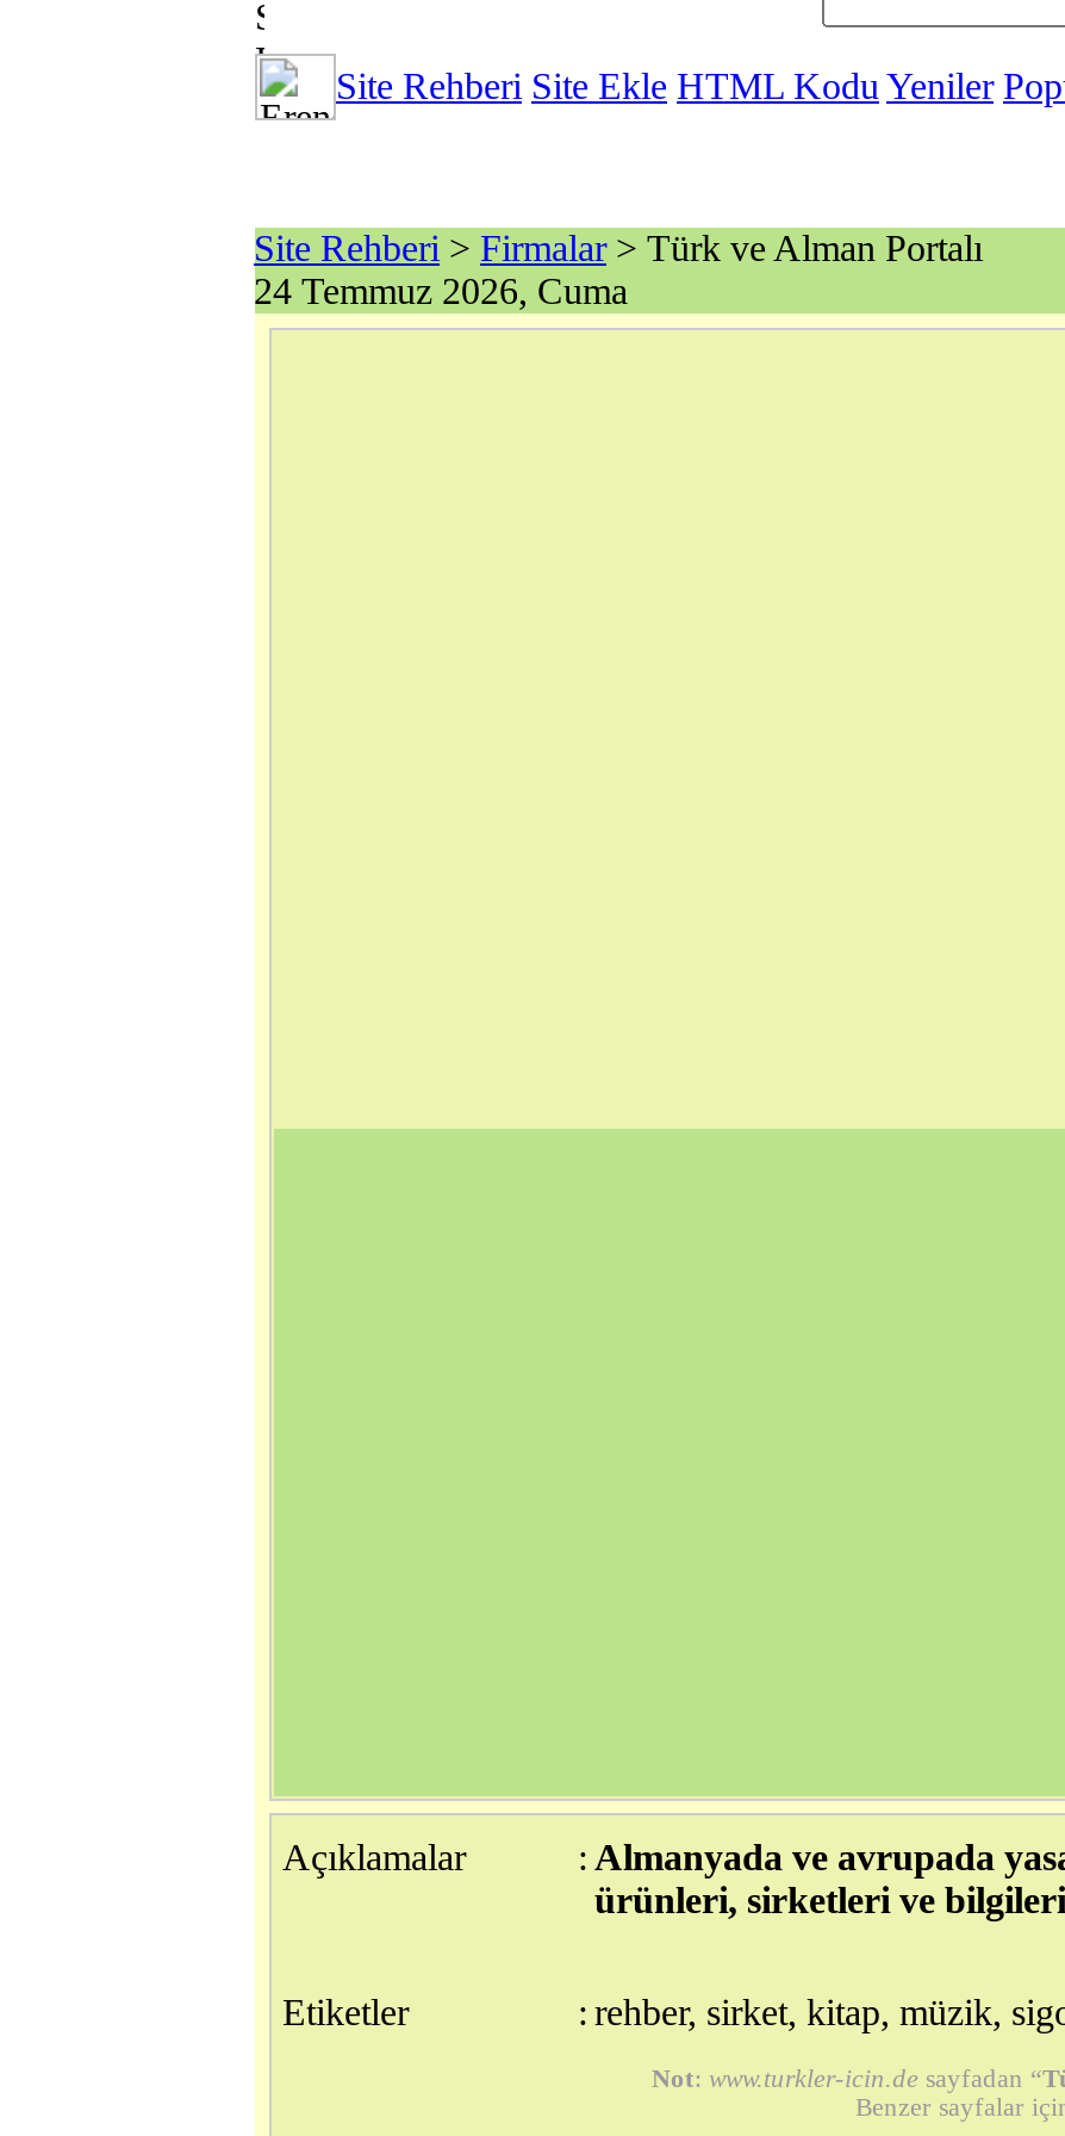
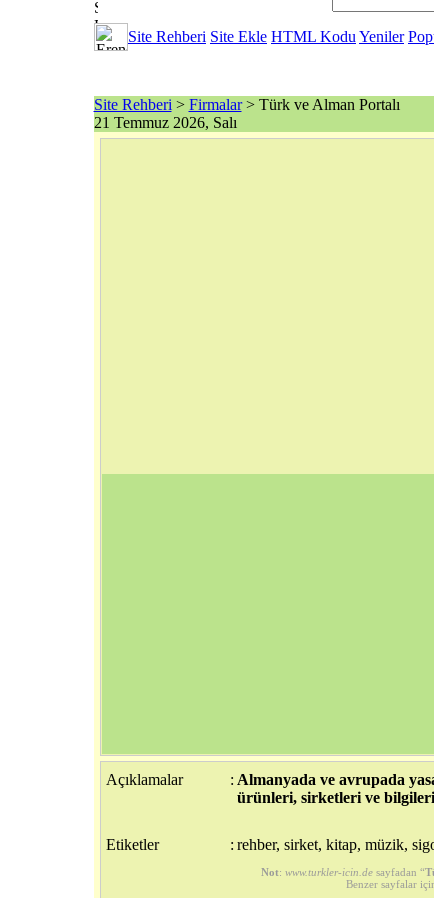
[254,271,628,311] 24 Temmuz 2026, Cuma -> [93,114,236,131] 21 Temmuz 2026, Salı

